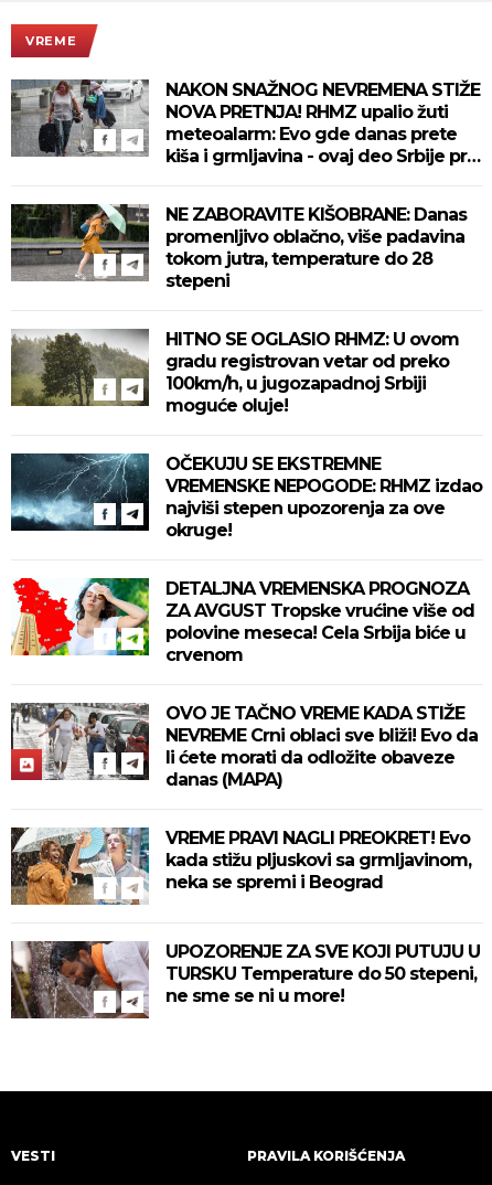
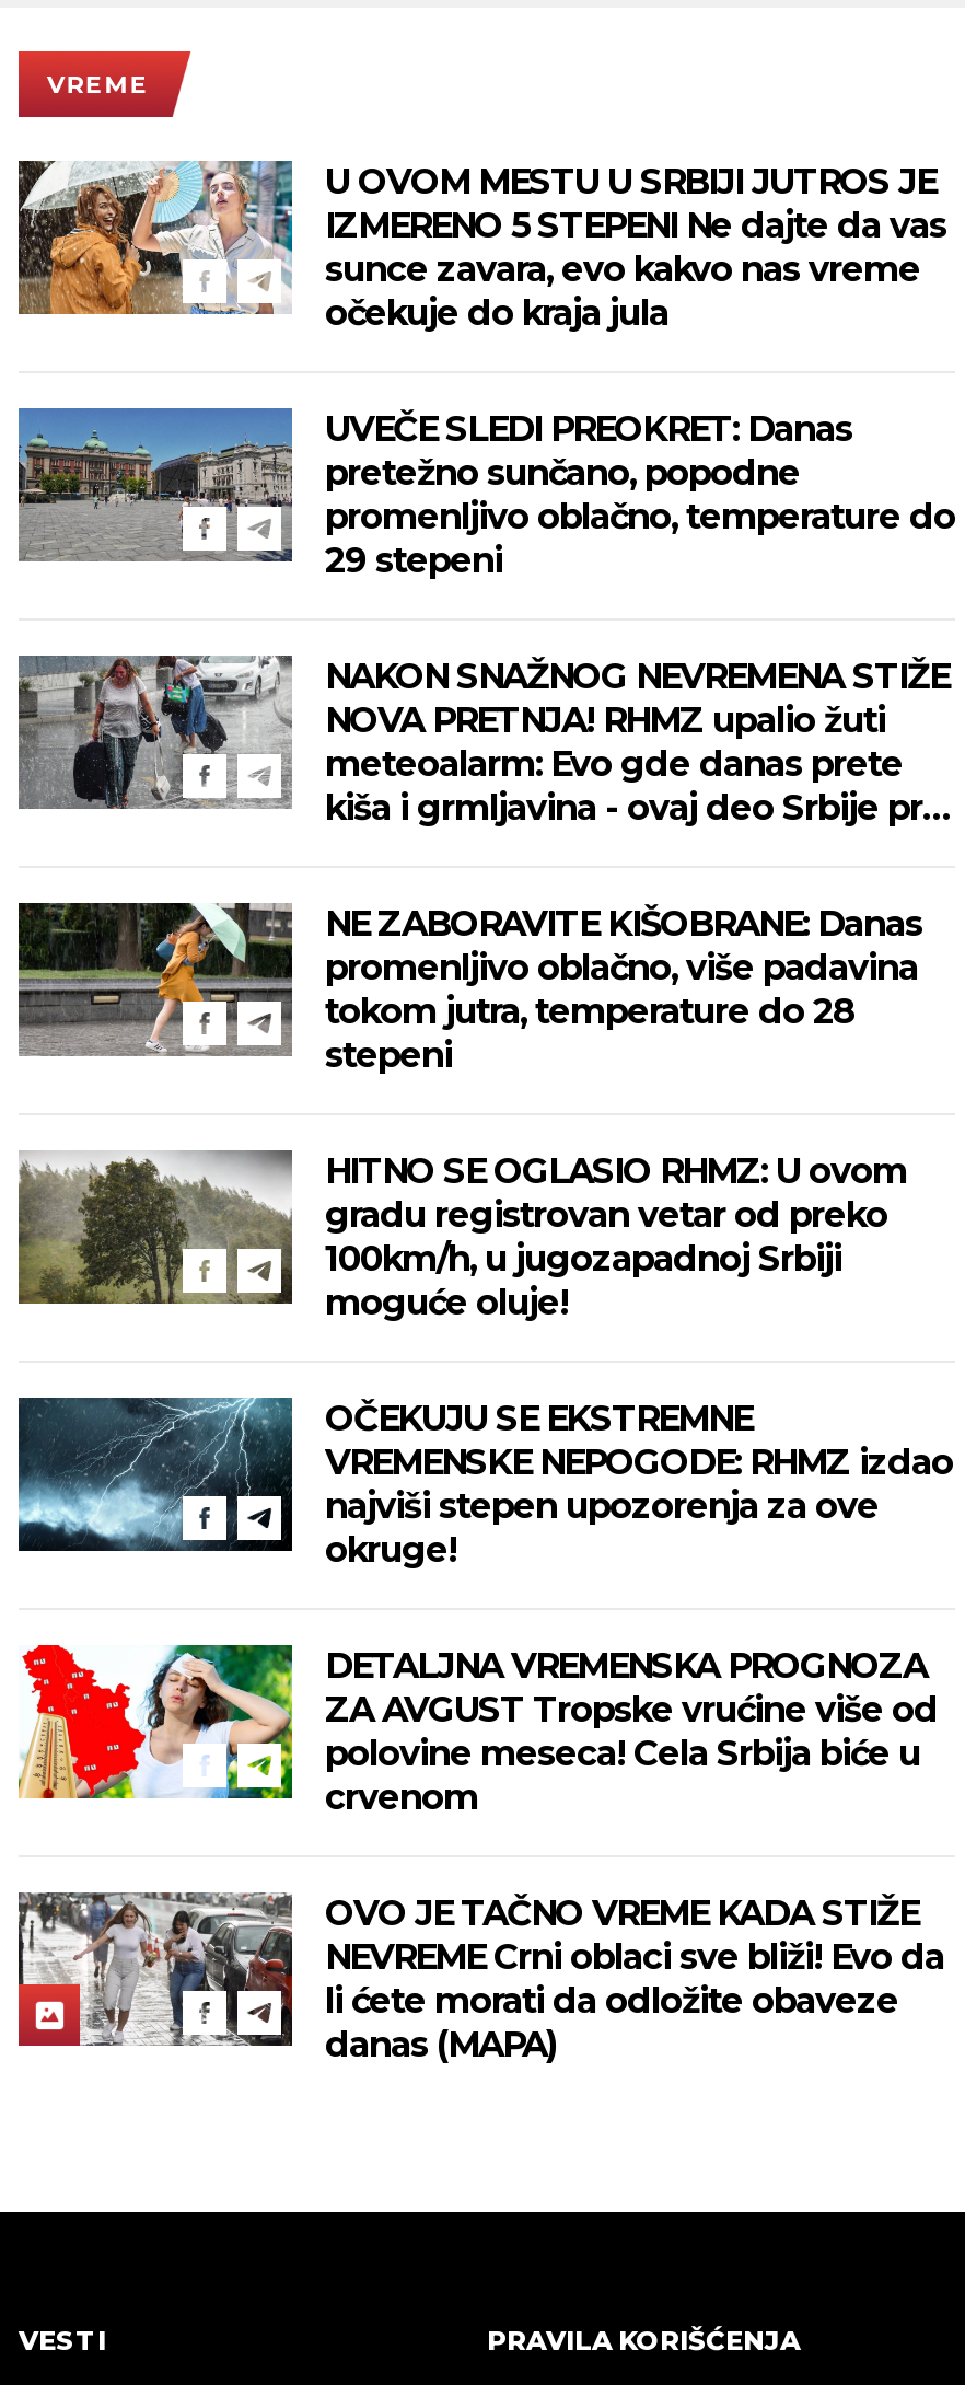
none -> [16,160,955,581] [image] | U OVOM MESTU U SRBIJI JUTROS JE | IZMERENO 5 STEPENI Ne dajte da vas | sunce zavara, evo kakvo nas vreme | očekuje do kraja jula | UVEČE SLEDI PREOKRET: Danas | pretežno sunčano, popodne | promenljivo oblačno, temperature do | 29 stepeni
moved [9,77,482,790] -> [14,651,953,2065]: [image] | NAKON SNAŽNOG NEVREMENA STIŽE | NOVA PRETNJA! RHMZ upalio žuti | ... | li ćete morati da odložite obaveze | danas (MAPA)
[10,827,480,1019] [image] | VREME PRAVI NAGLI PREOKRET! Evo | kada stižu pljuskovi sa grmljavinom, | neka se spremi i Beograd | UPOZORENJE ZA SVE KOJI PUTUJU U | TURSKU Temperature do 50 stepeni, | ne sme se ni u more! -> none
moved [10,826,150,906] -> [19,161,294,316]: [image]

